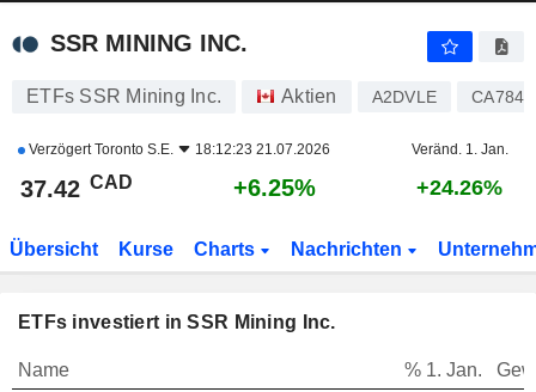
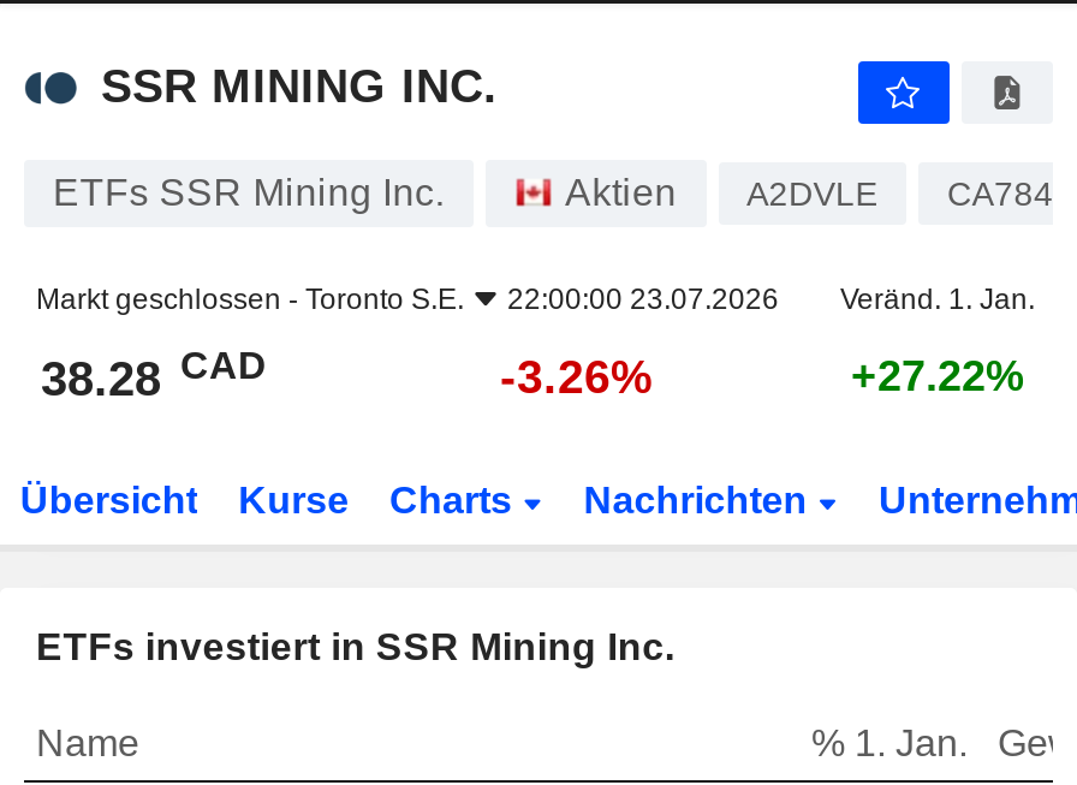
[25,141,330,158] Verzögert Toronto S.E. | 18:12:23 21.07.2026 -> [36,283,779,316] Markt geschlossen - Toronto S.E. | 22:00:00 23.07.2026
[20,171,133,202] 37.42 CAD -> [41,344,267,405] 38.28 CAD
[233,174,316,201] +6.25% -> [500,350,654,403] -3.26%
[416,176,502,200] +24.26% -> [851,352,1024,400] +27.22%

